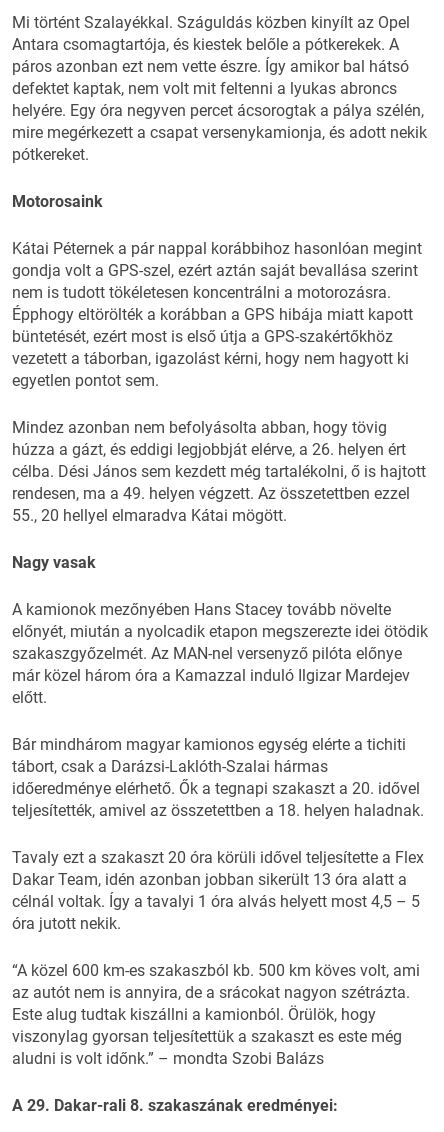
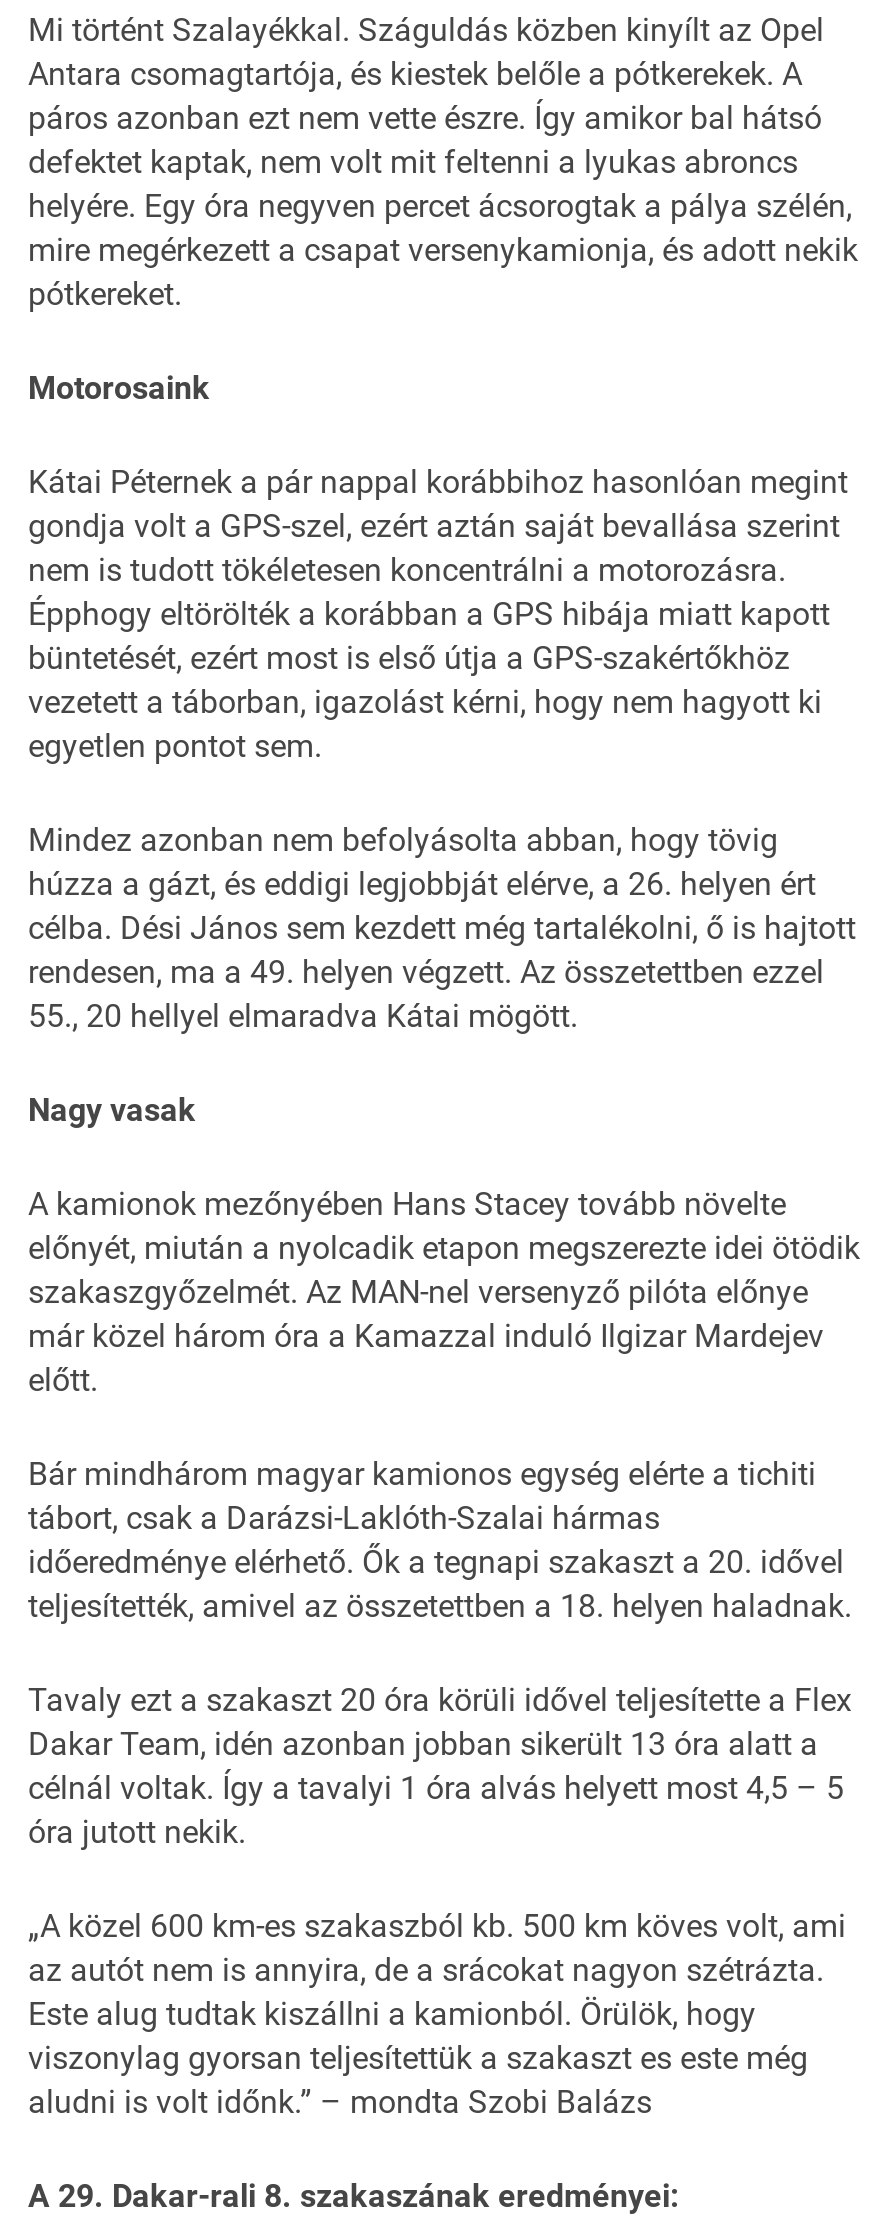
[12,960,420,979] “A közel 600 km-es szakaszból kb. 500 km köves volt, ami -> [28,1906,846,1944] „A közel 600 km-es szakaszból kb. 500 km köves volt, ami

